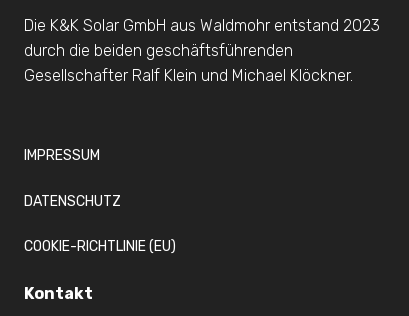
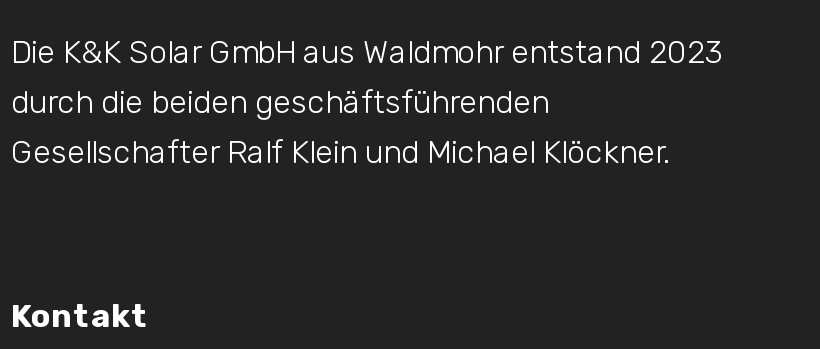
[24,147,176,255] IMPRESSUM | DATENSCHUTZ | COOKIE-RICHTLINIE (EU) -> none

